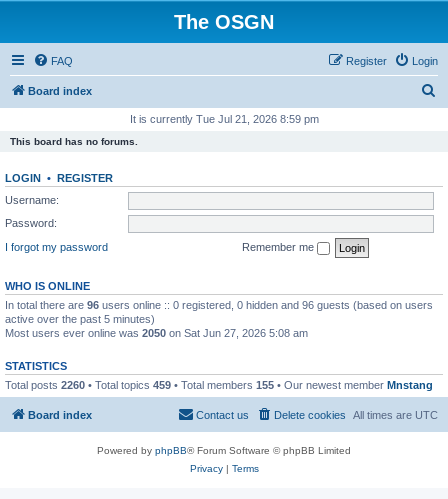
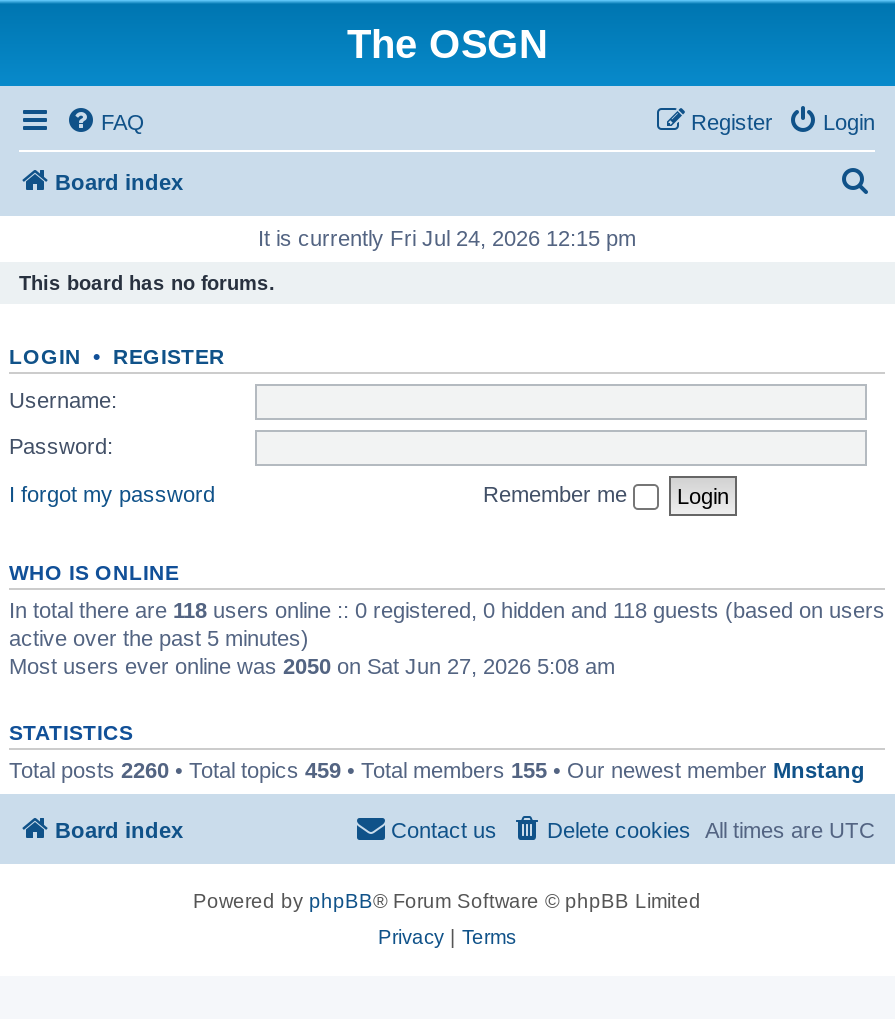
[129,113,318,125] It is currently Tue Jul 21, 2026 8:59 pm -> [258,226,636,250] It is currently Fri Jul 24, 2026 12:15 pm
[5,298,433,310] In total there are 96 users online :: 0 registered, 0 hidden and 96 guests (based on users -> [9,597,885,621] In total there are 118 users online :: 0 registered, 0 hidden and 118 guests (based on users

